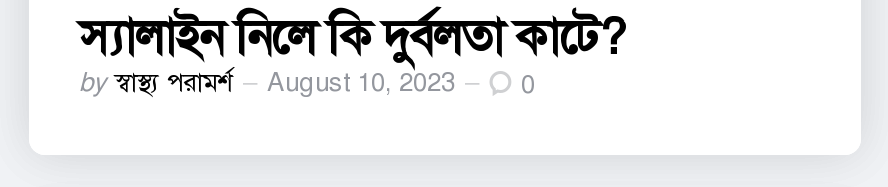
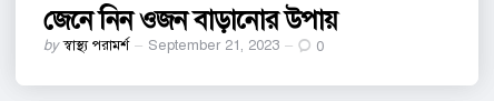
[79,6,623,66] স্যালাইন নিলে কি দুর্বলতা কাটে? -> [43,3,337,37] জেনে নিন ওজন বাড়ানোর উপায়
[267,66,455,98] August 10, 2023 -> [148,37,279,54] September 21, 2023

